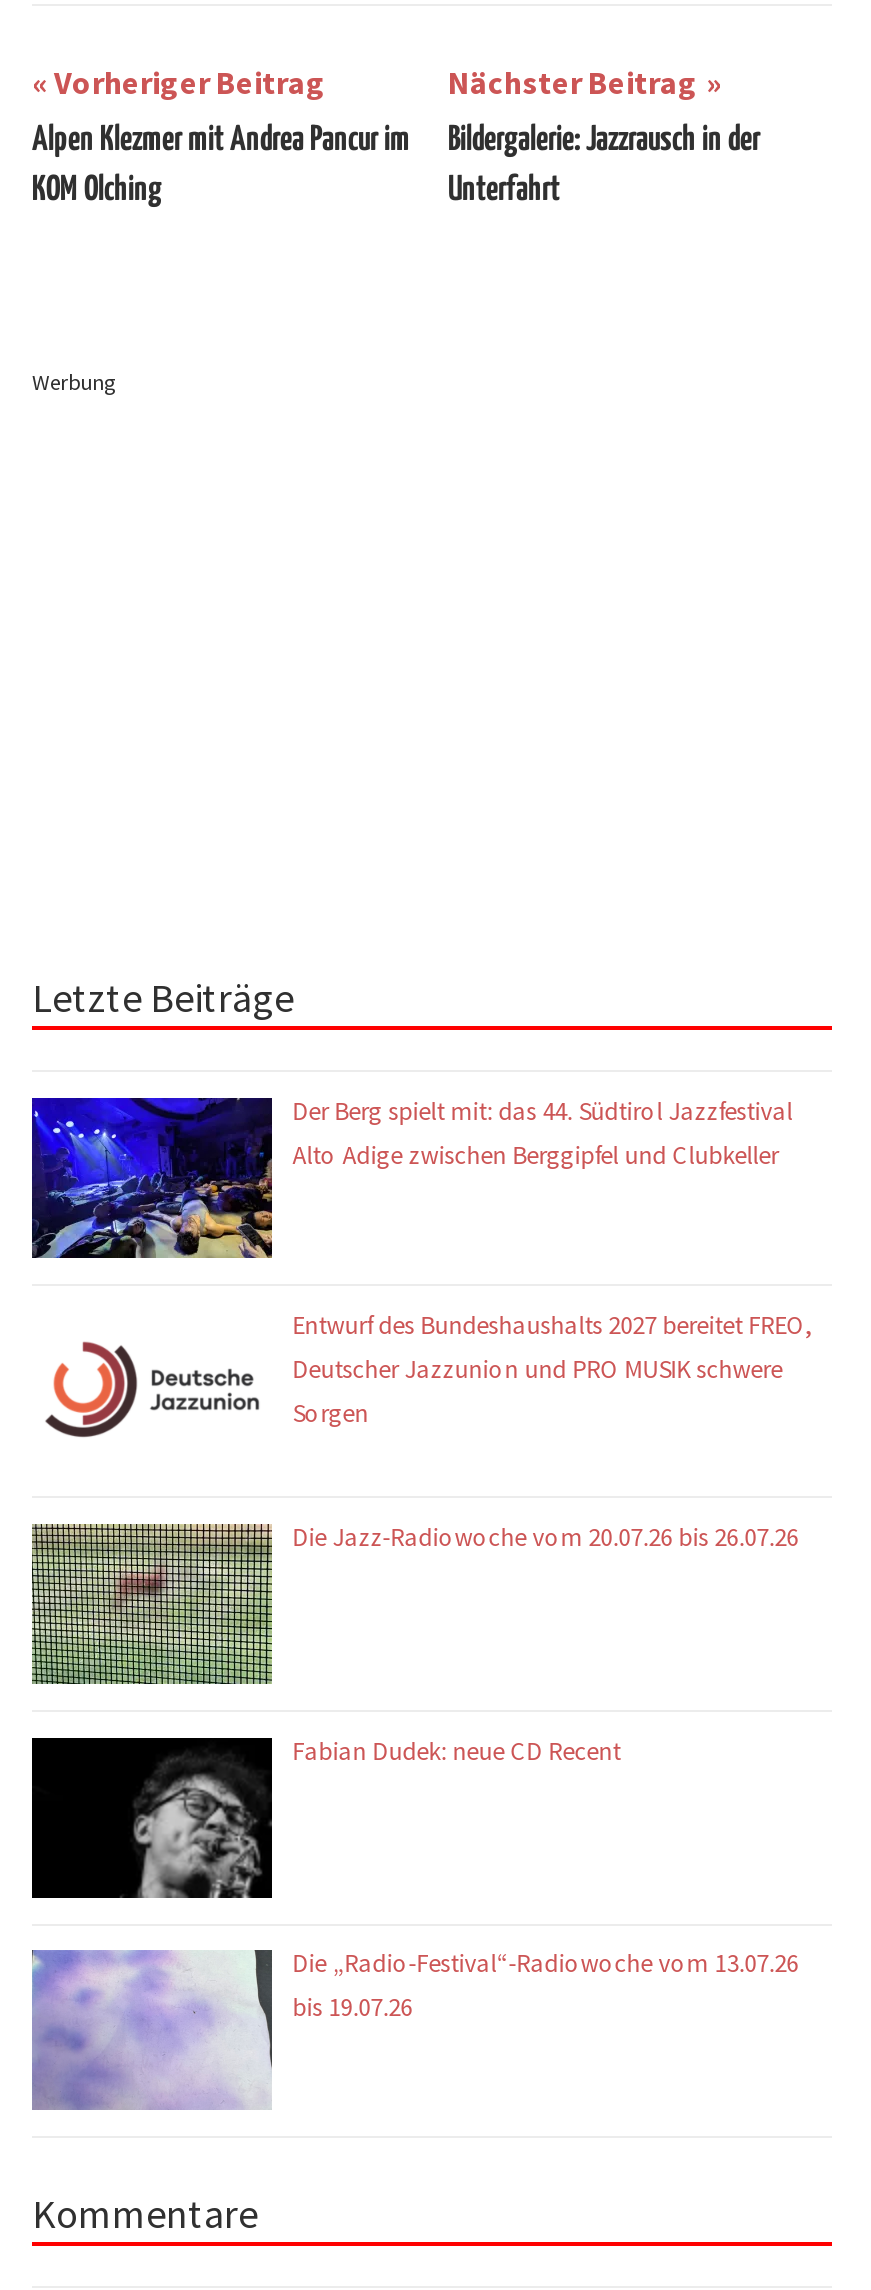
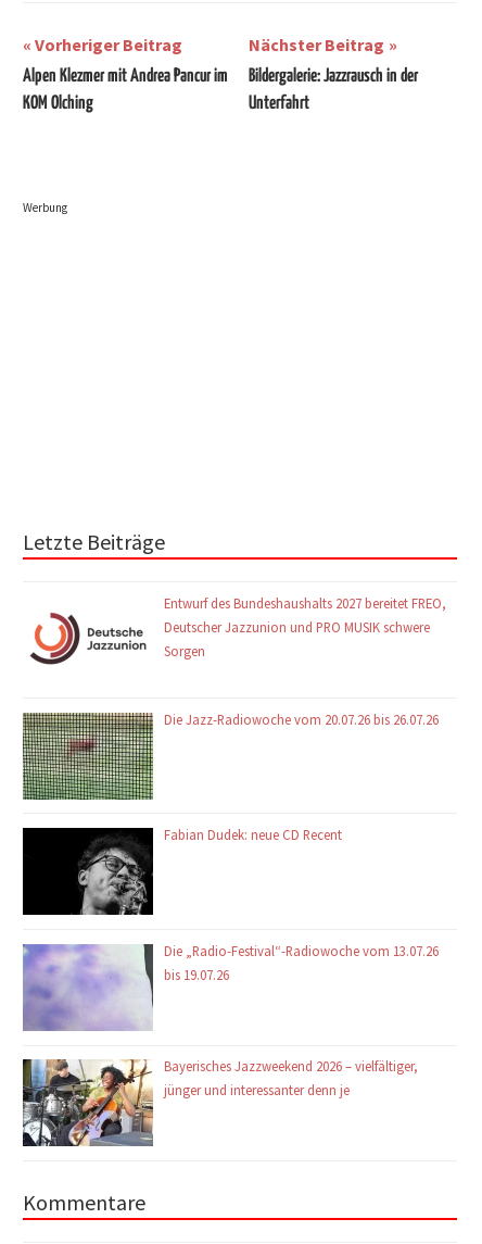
[30,1094,792,1260] [image] | Der Berg spielt mit: das 44. Südtirol Jazzfestival | Alto Adige zwischen Berggipfel und Clubkeller -> none
moved [52,1307,812,2022] -> [34,594,446,983]: [image] | Entwurf des Bundeshaushalts 2027 bereitet FREO, | Deutscher Jazzunion und PRO MUSIK schwere | Sorgen | Die Jazz-Radiowoche vom 20.07.26 bis 26.07.26 | Fabian Dudek: neue CD Recent | Die „Radio-Festival“-Radiowoche vom 13.07.26 | bis 19.07.26
moved [30,1948,270,2112] -> [22,942,152,1031]: [image]
none -> [22,1057,418,1146] [image] | Bayerisches Jazzweekend 2026 – vielfältiger, | jünger und interessanter denn je

